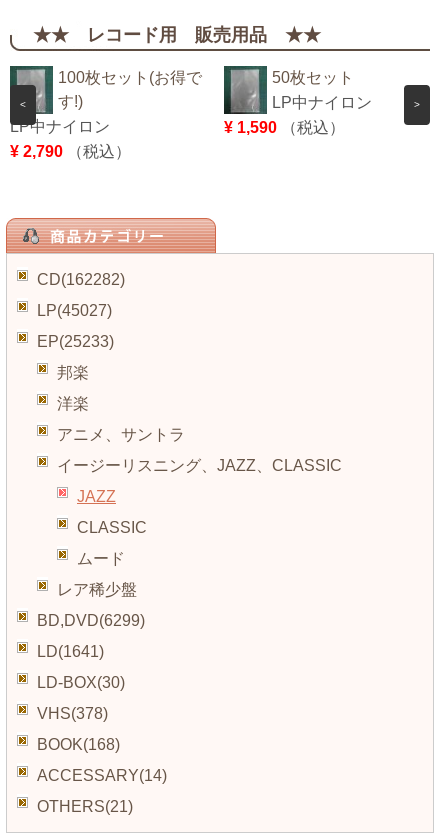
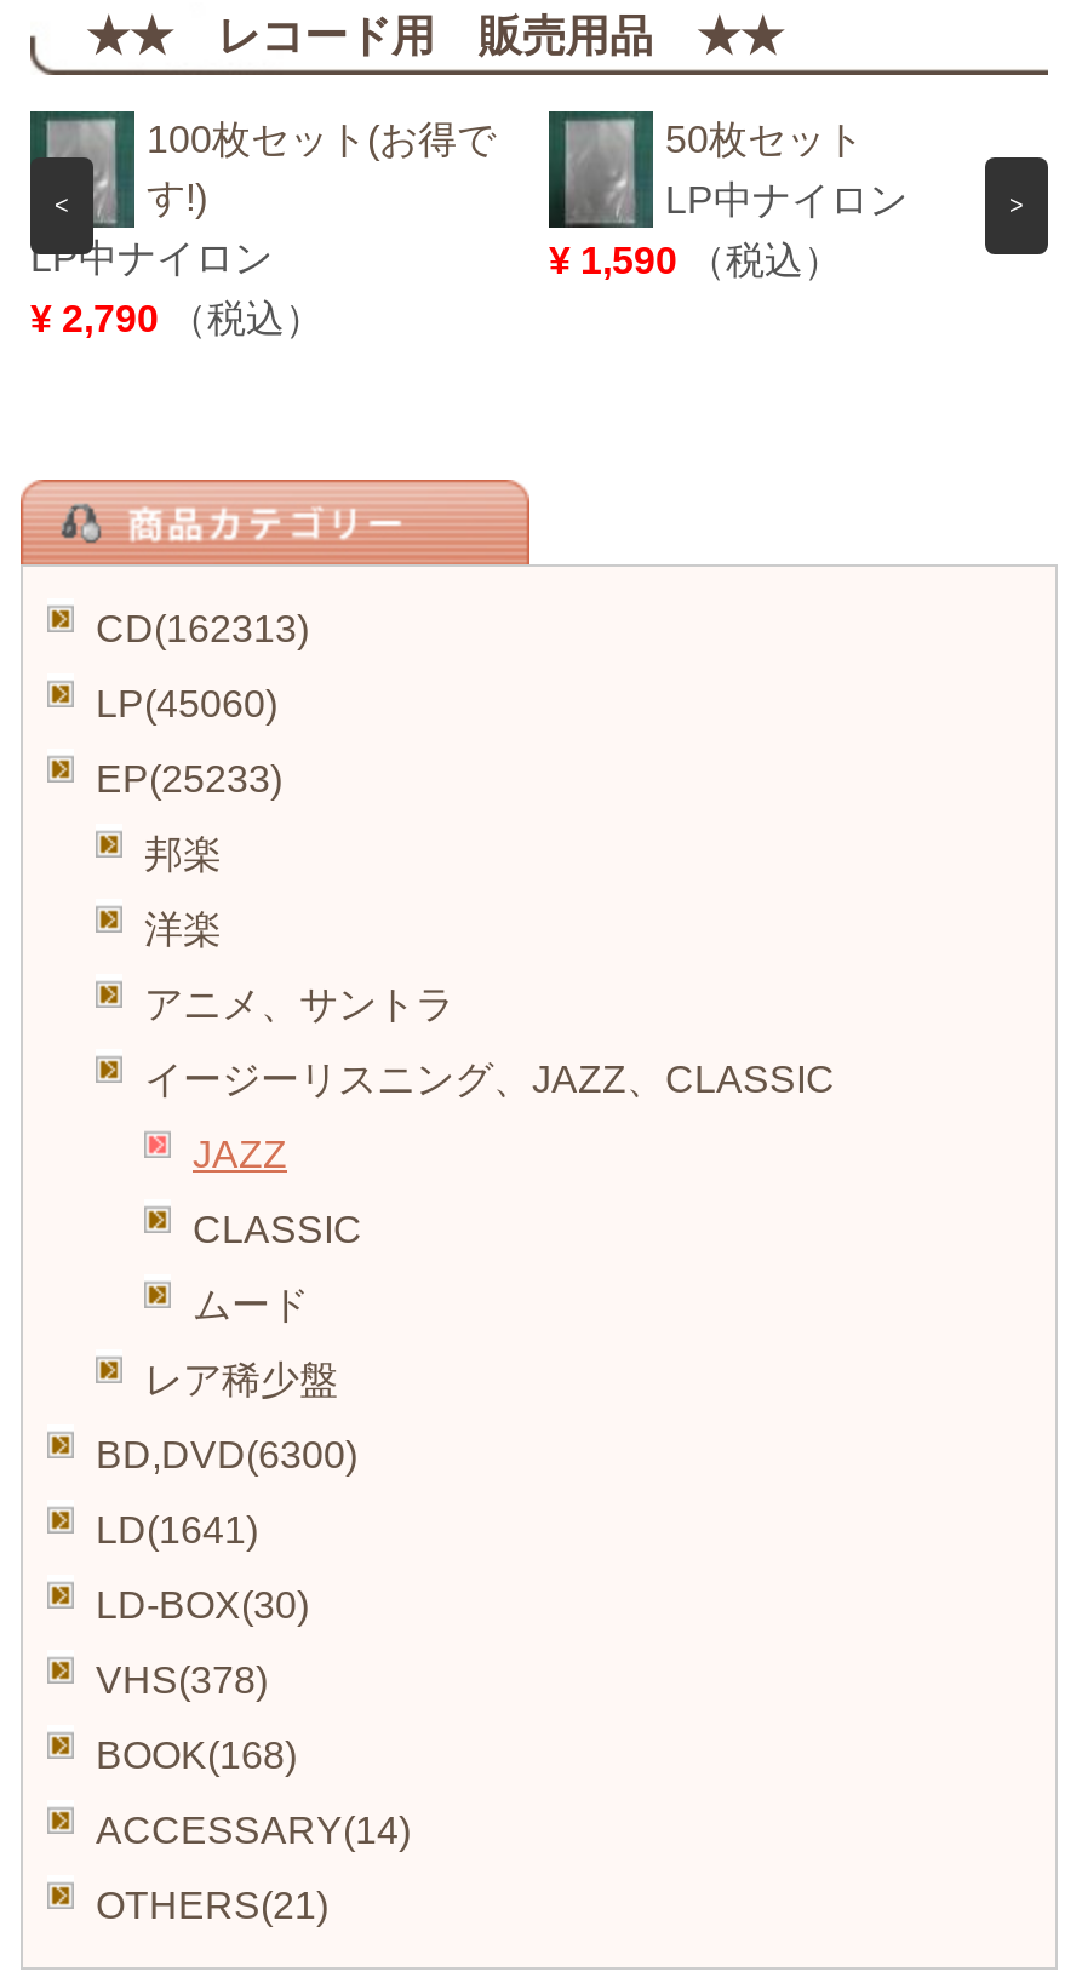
[37,271,125,288] CD(162282) -> [96,608,309,649] CD(162313)
[37,302,112,319] LP(45027) -> [96,683,277,724] LP(45060)
[37,612,145,629] BD,DVD(6299) -> [96,1434,357,1475] BD,DVD(6300)

